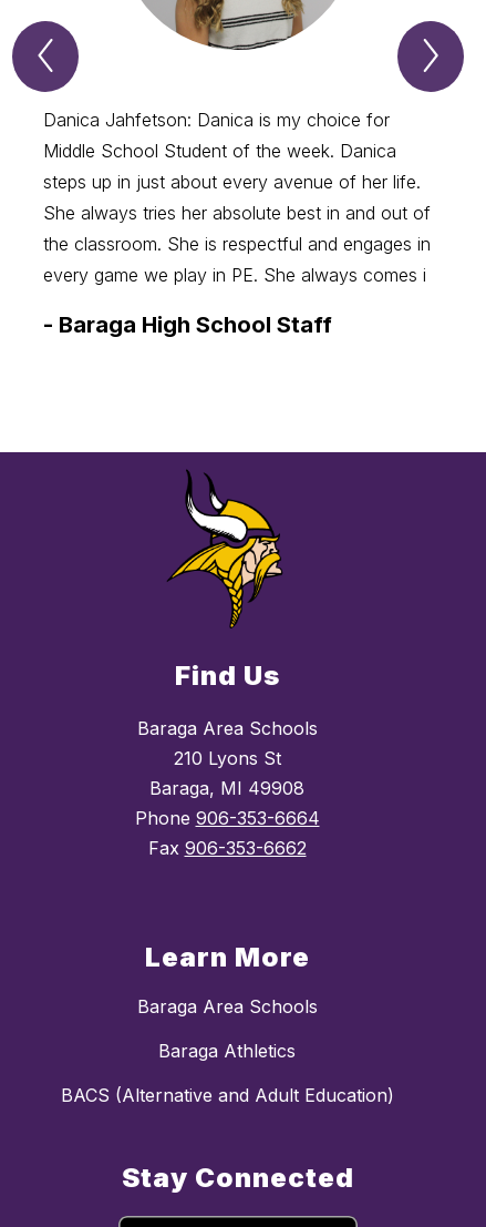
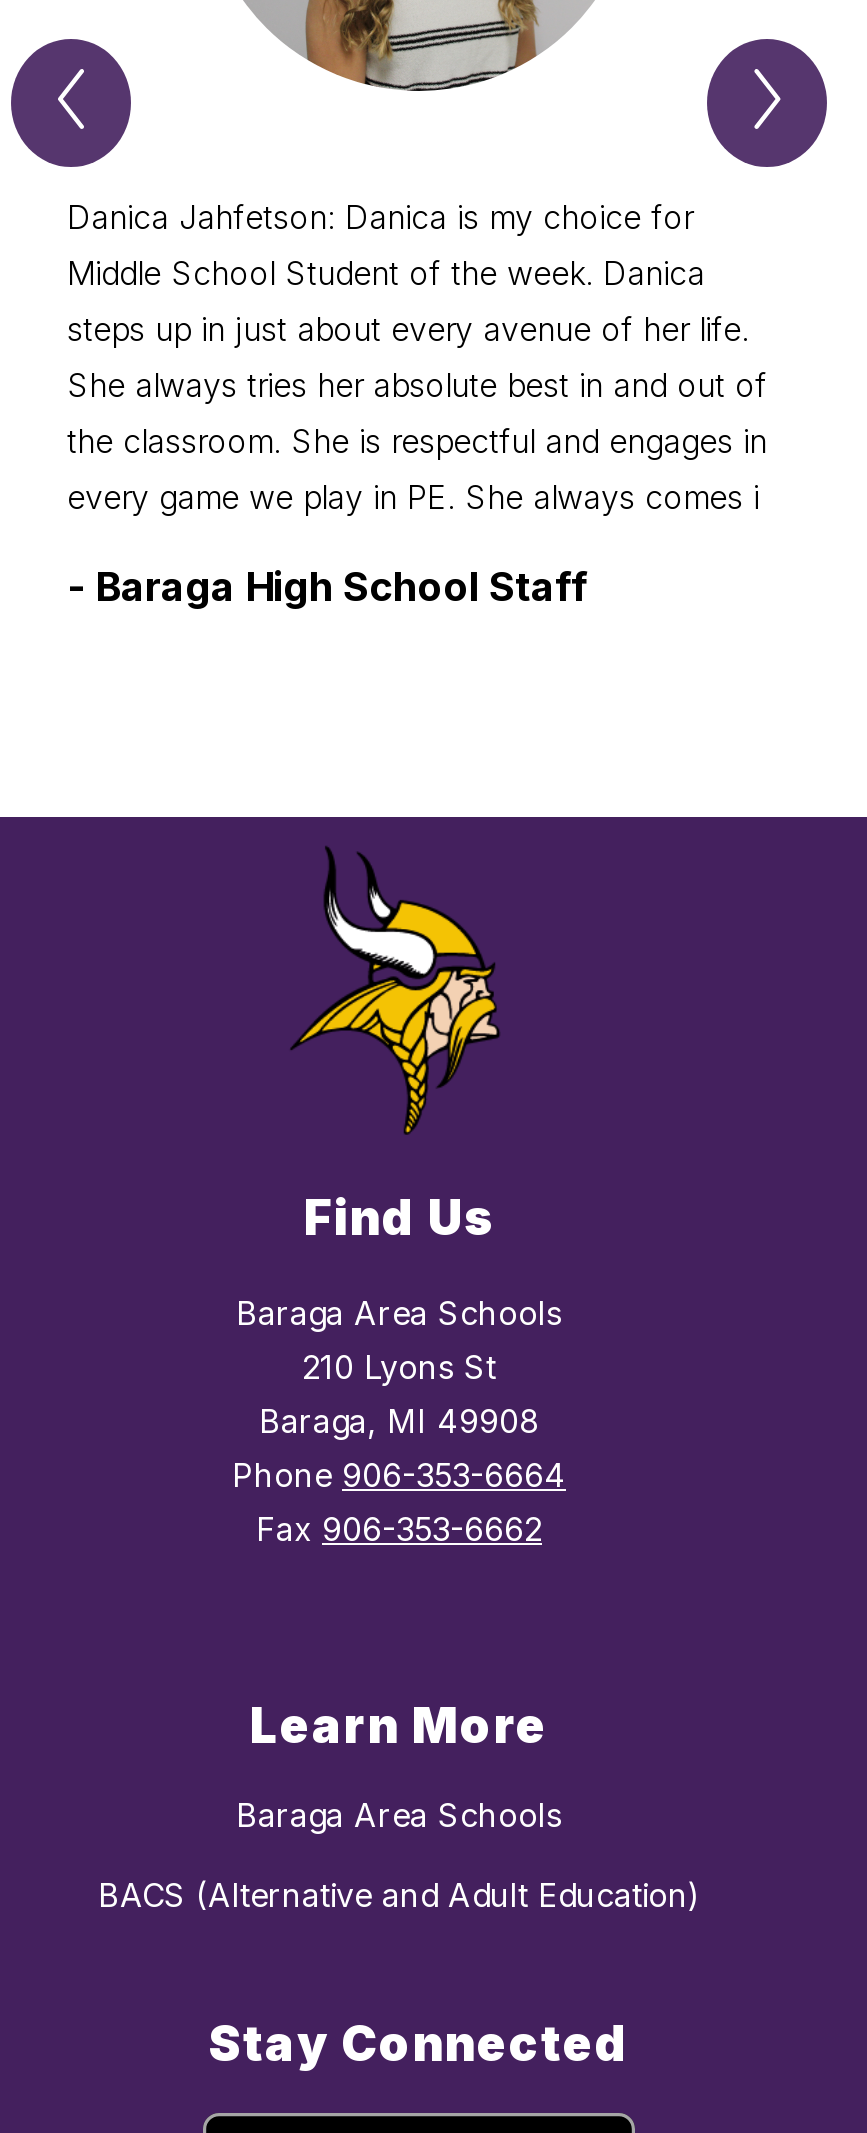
[158,1039,296,1061] Baraga Athletics -> none

